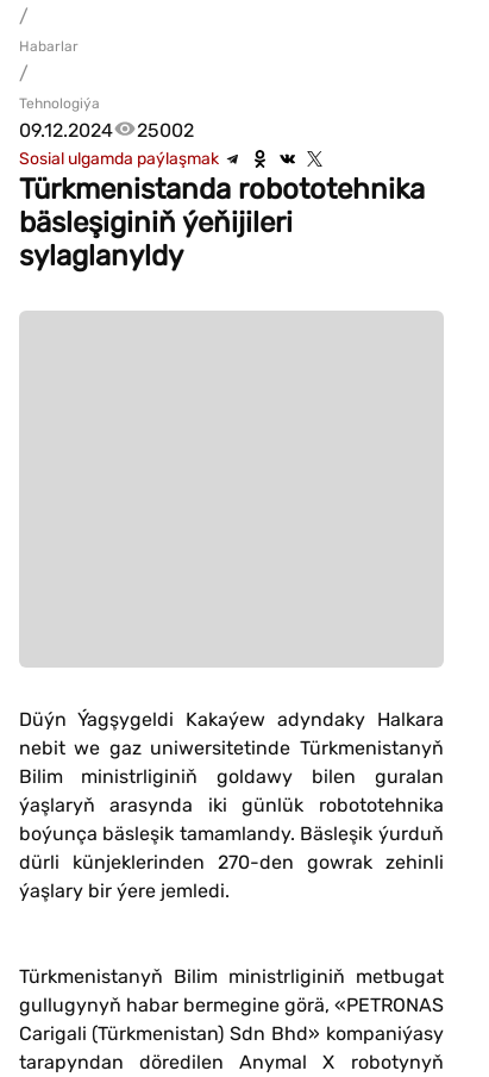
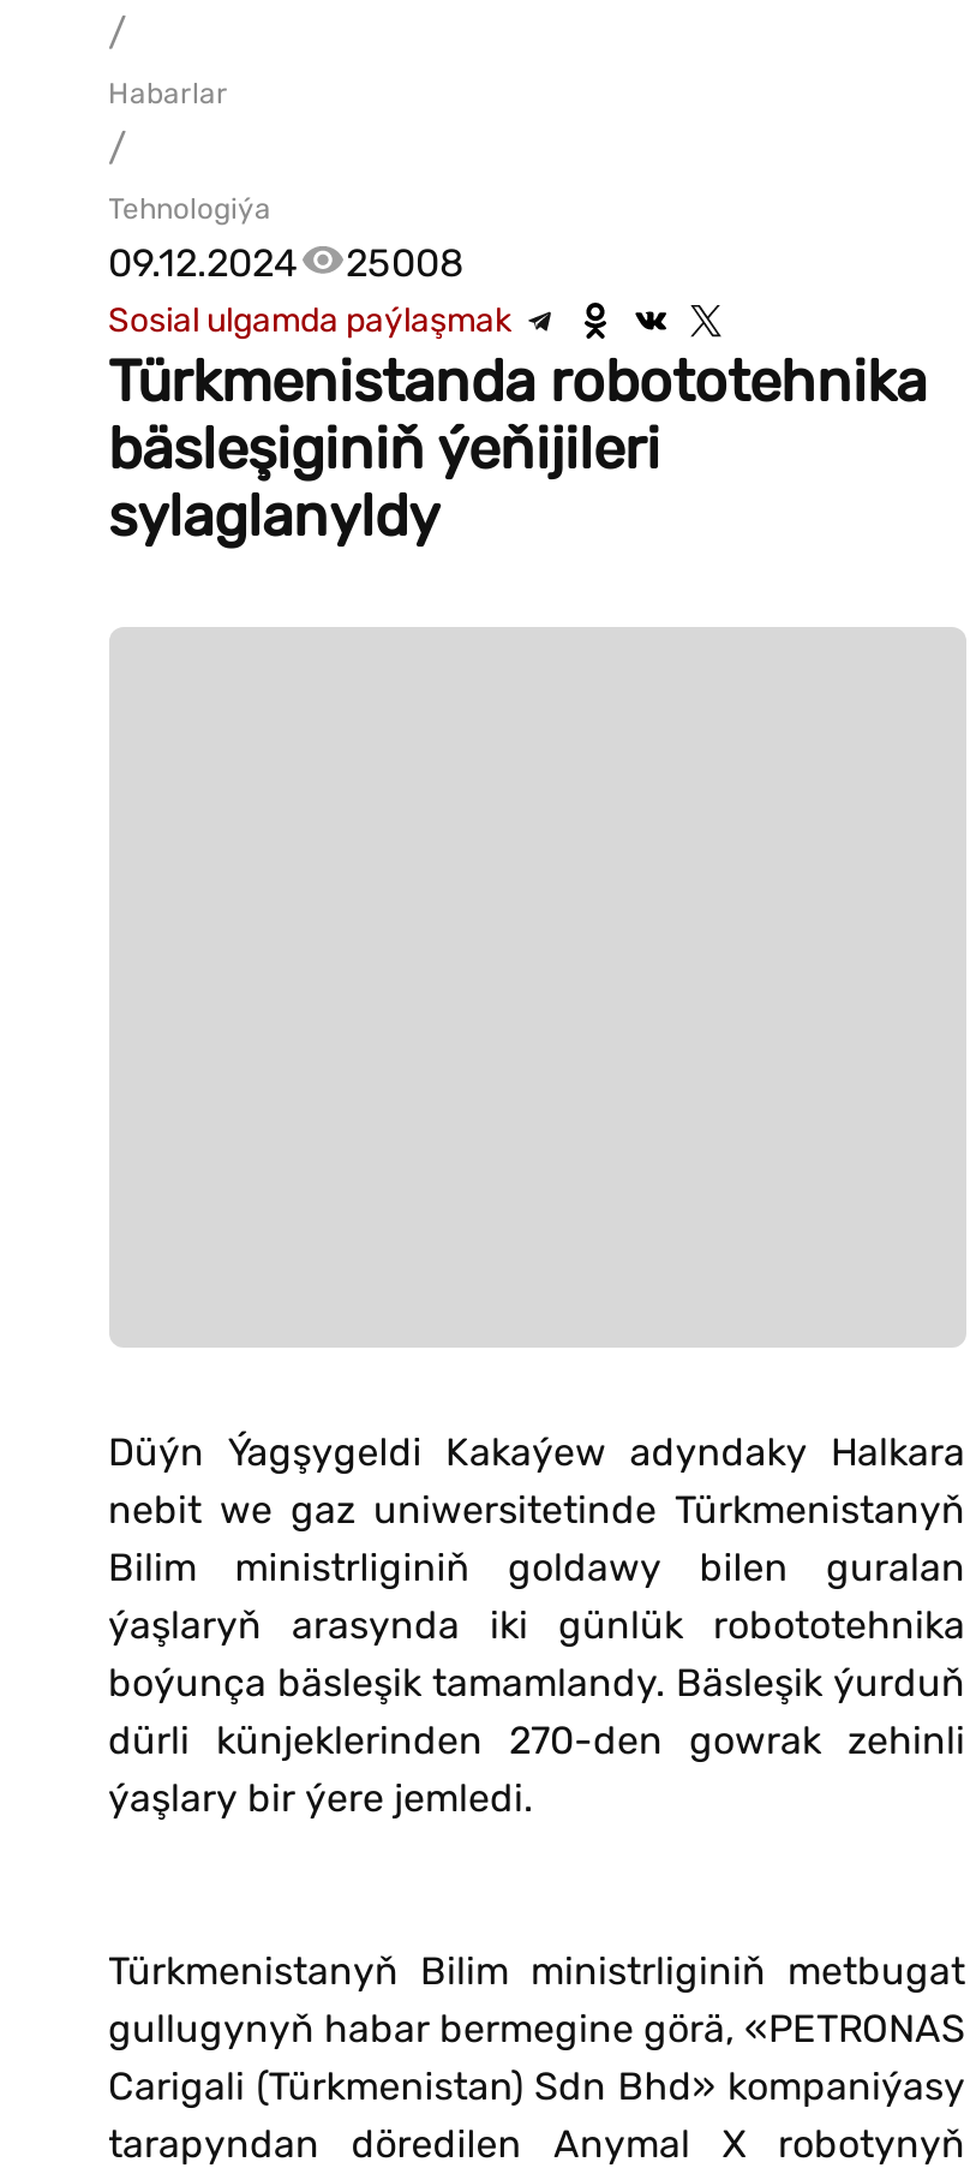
[18,119,193,142] 09.12.2024 25002 -> [108,240,463,286] 09.12.2024 25008

